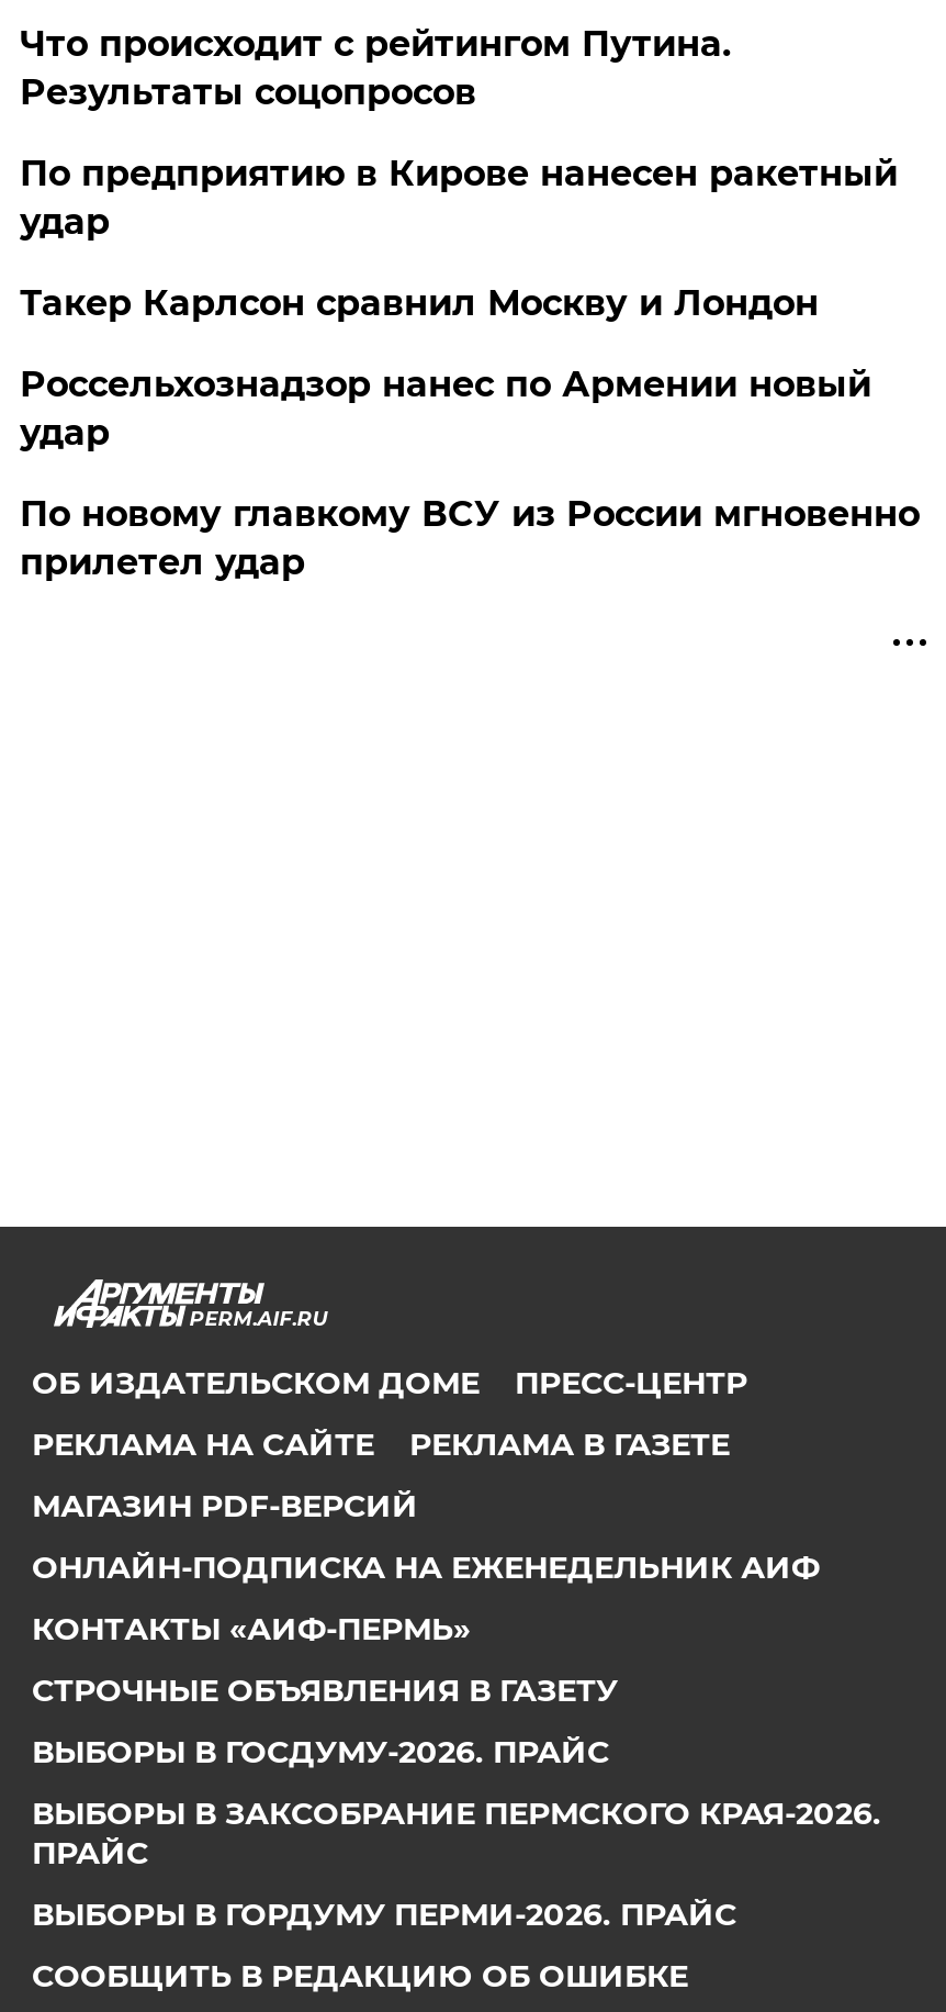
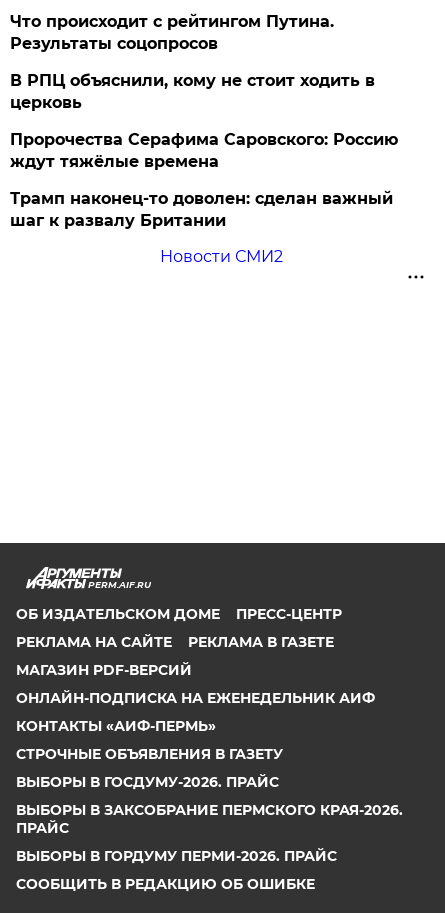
[20,153,897,243] По предприятию в Кирове нанесен ракетный | удар -> [10,71,375,112] В РПЦ объяснили, кому не стоит ходить в | церковь
[20,282,818,324] Такер Карлсон сравнил Москву и Лондон -> [10,130,398,171] Пророчества Серафима Саровского: Россию | ждут тяжёлые времена
[20,364,871,454] Россельхознадзор нанес по Армении новый | удар -> [10,189,393,230] Трамп наконец-то доволен: сделан важный | шаг к развалу Британии
[20,493,919,583] По новому главкому ВСУ из России мгновенно | прилетел удар -> [160,247,283,266] Новости СМИ2

